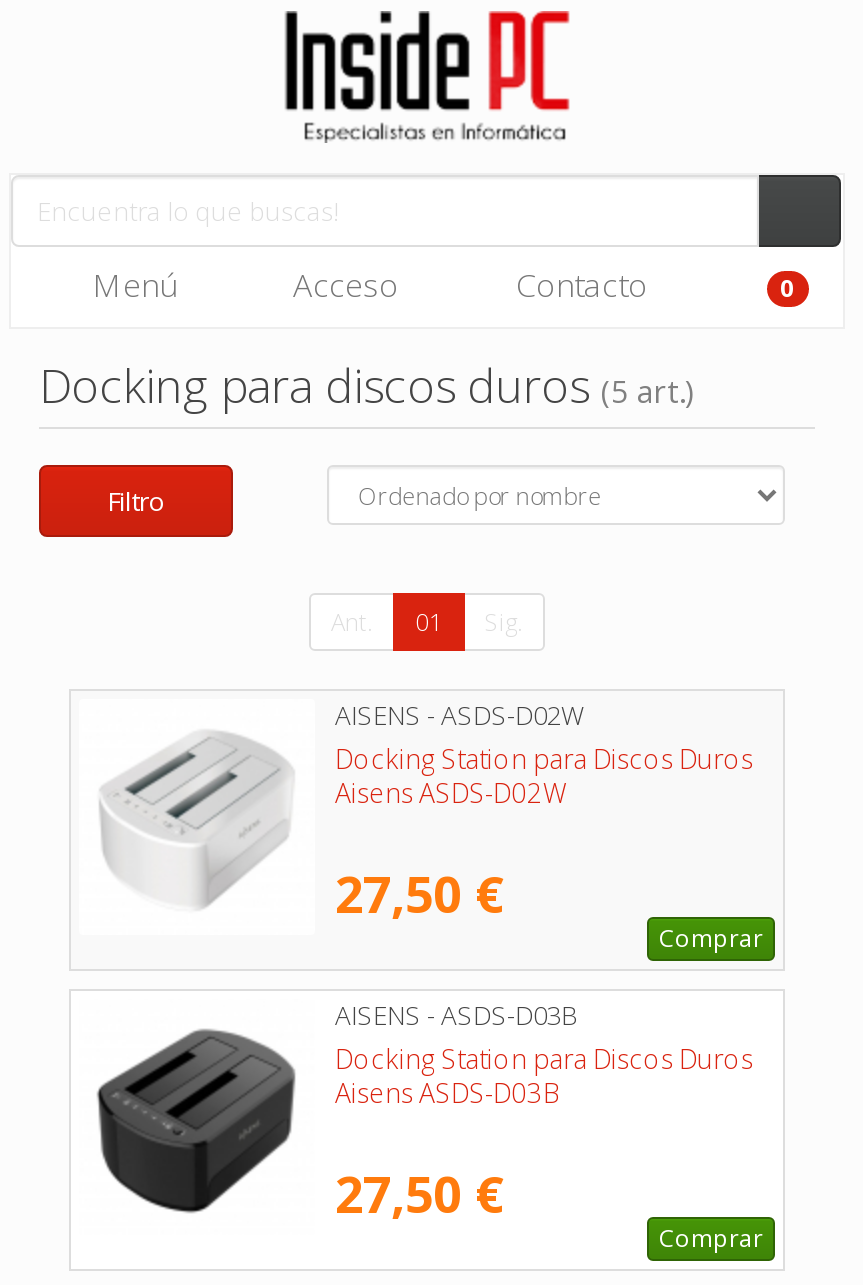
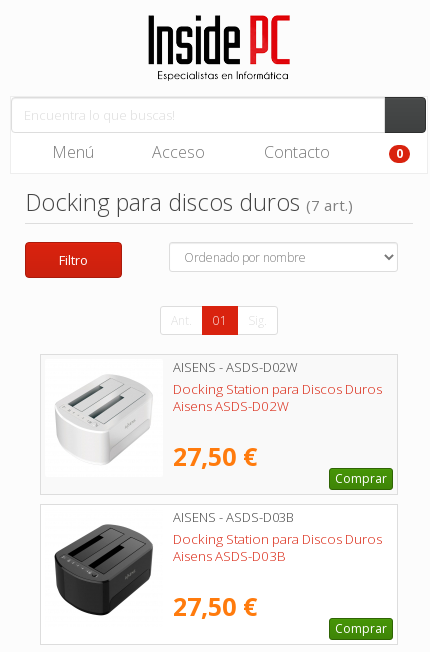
[39,353,695,417] Docking para discos duros (5 art.) -> [25,186,353,218] Docking para discos duros (7 art.)

